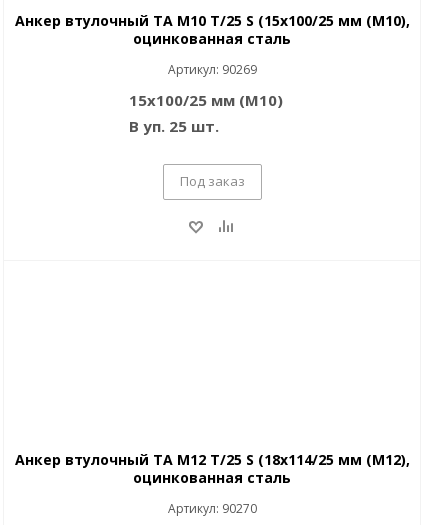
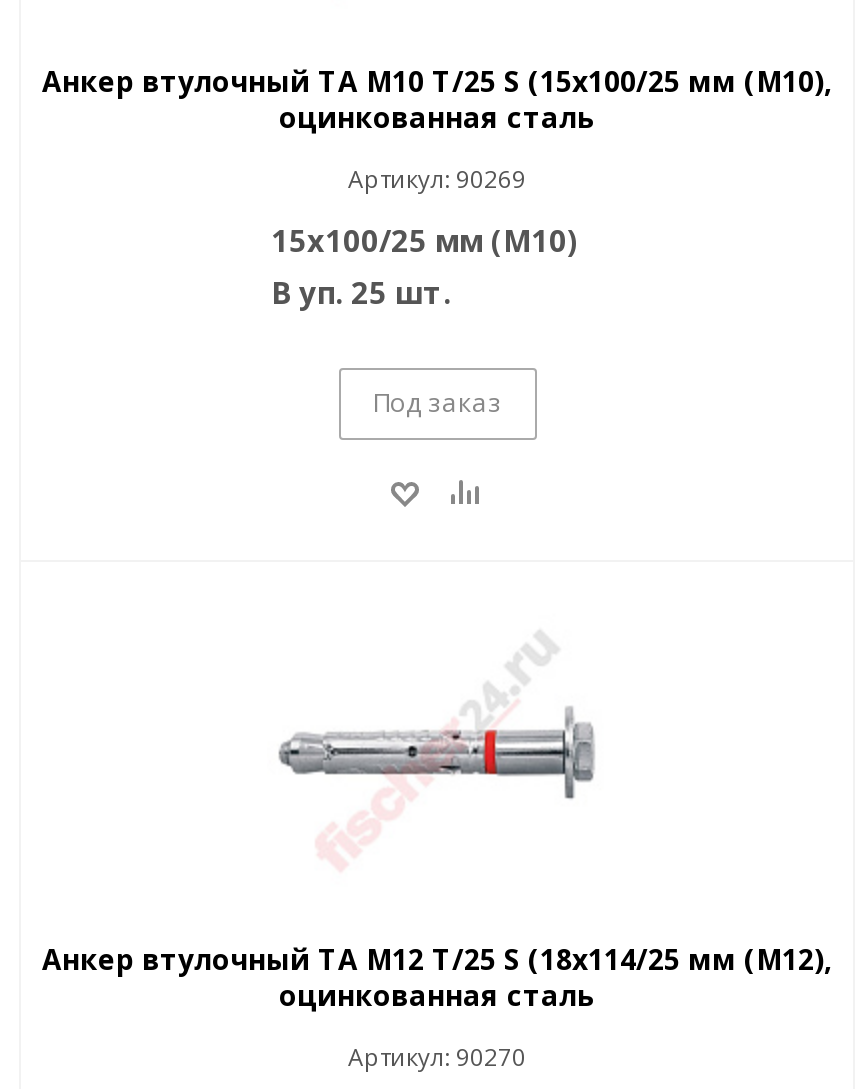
none -> [277,632,597,870] [image]

